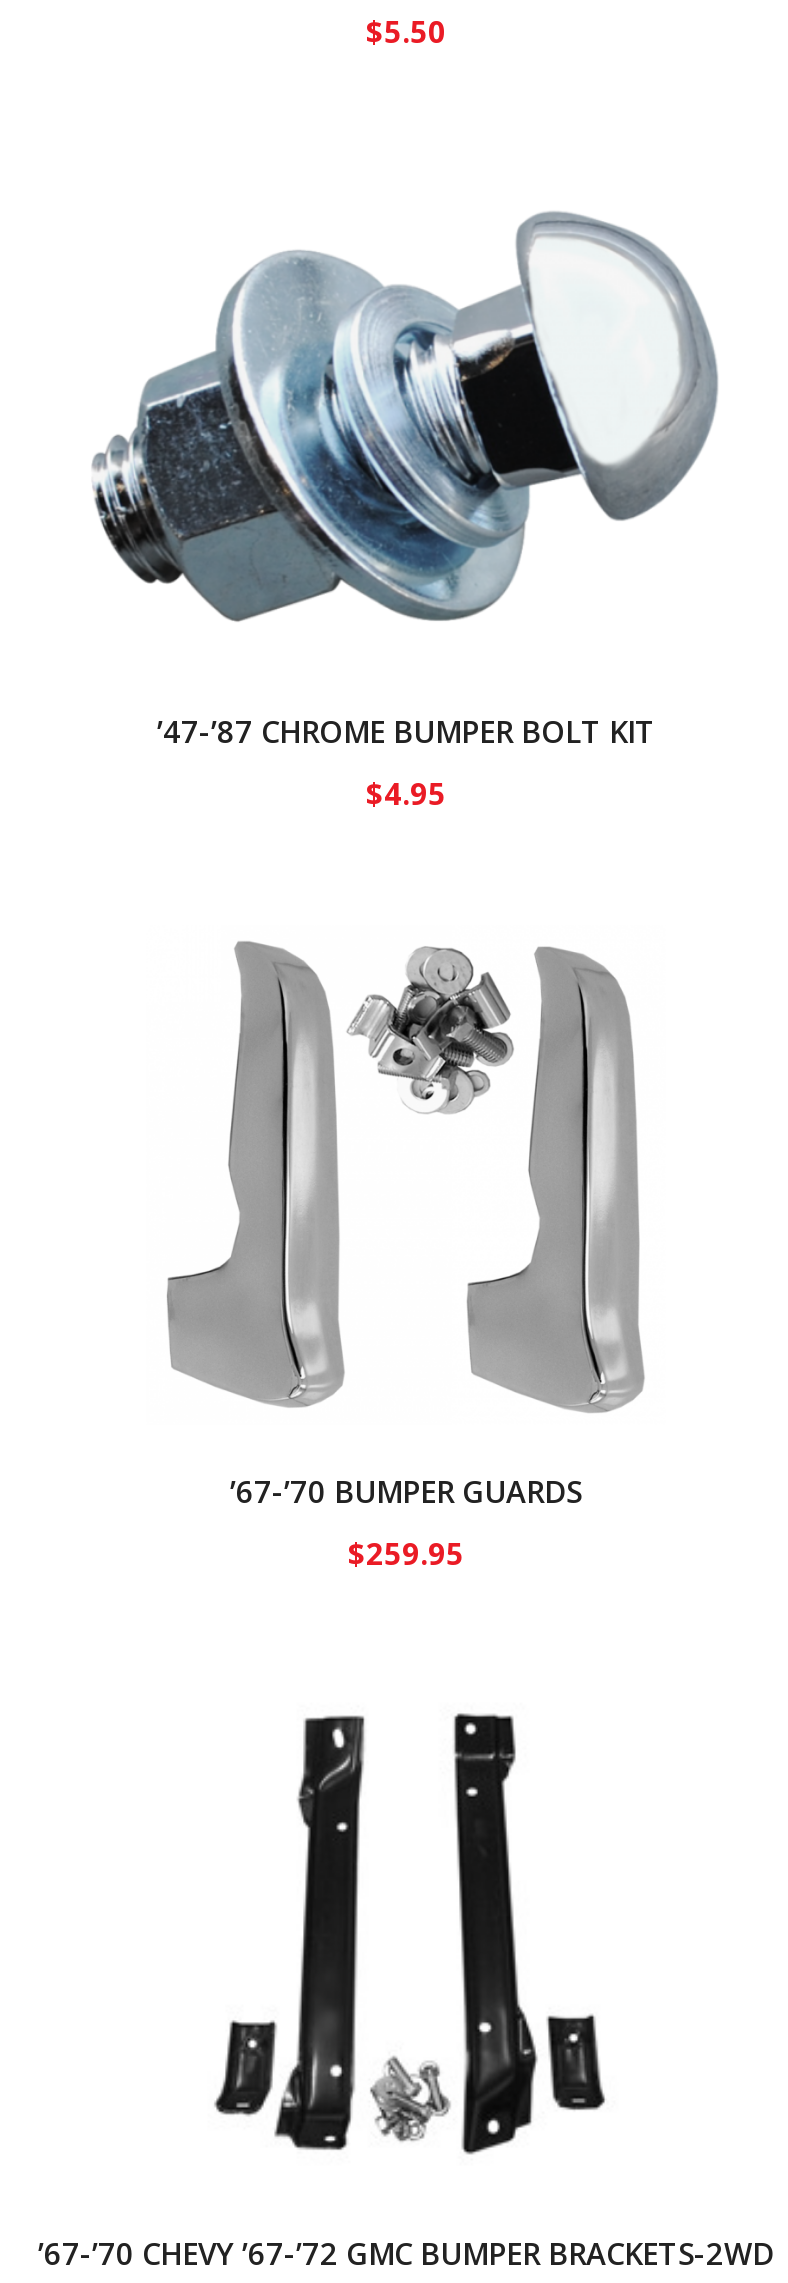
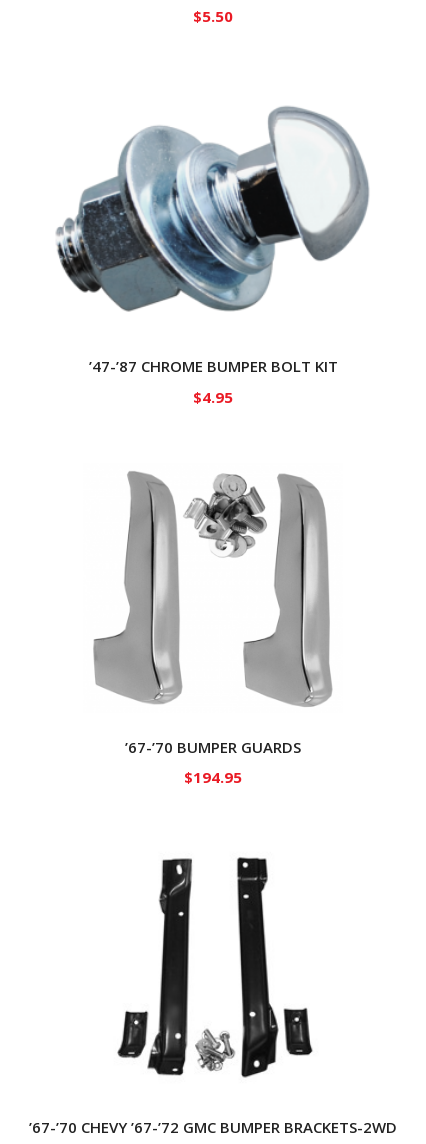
[348,1533,464,1573] $259.95 -> [184,767,242,787] $194.95

